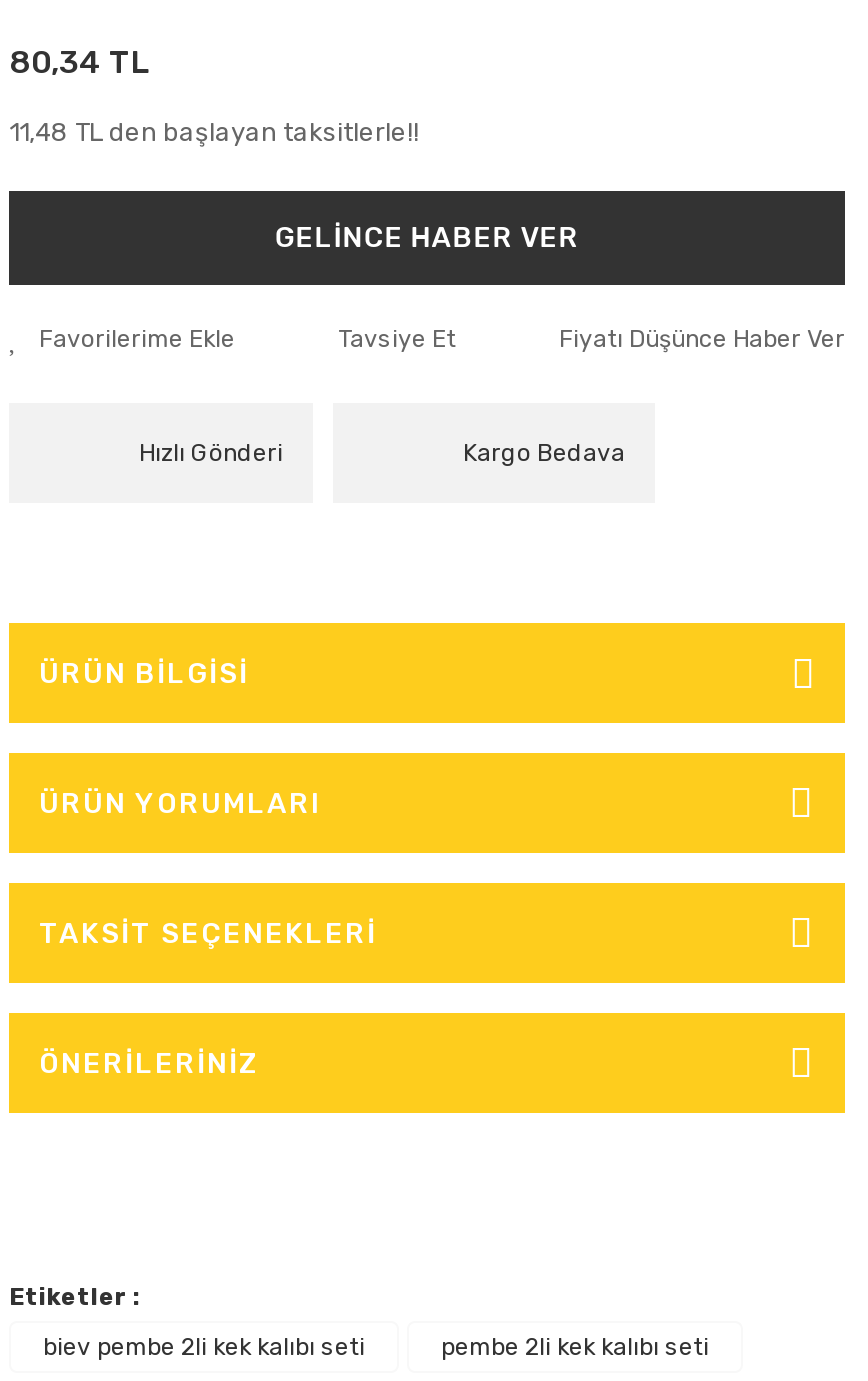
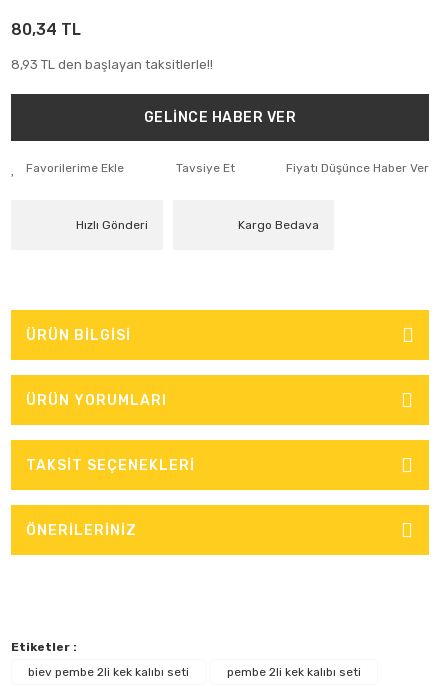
[9,117,419,147] 11,48 TL den başlayan taksitlerle!! -> [11,57,213,72] 8,93 TL den başlayan taksitlerle!!

